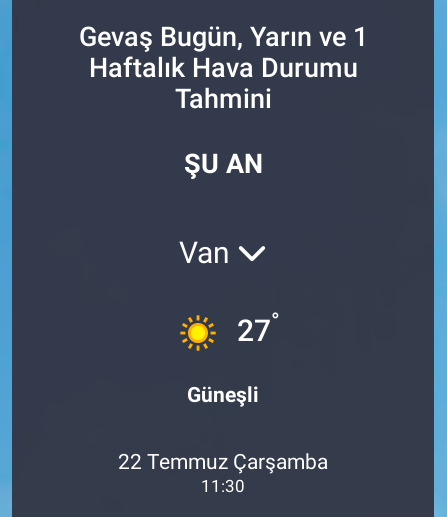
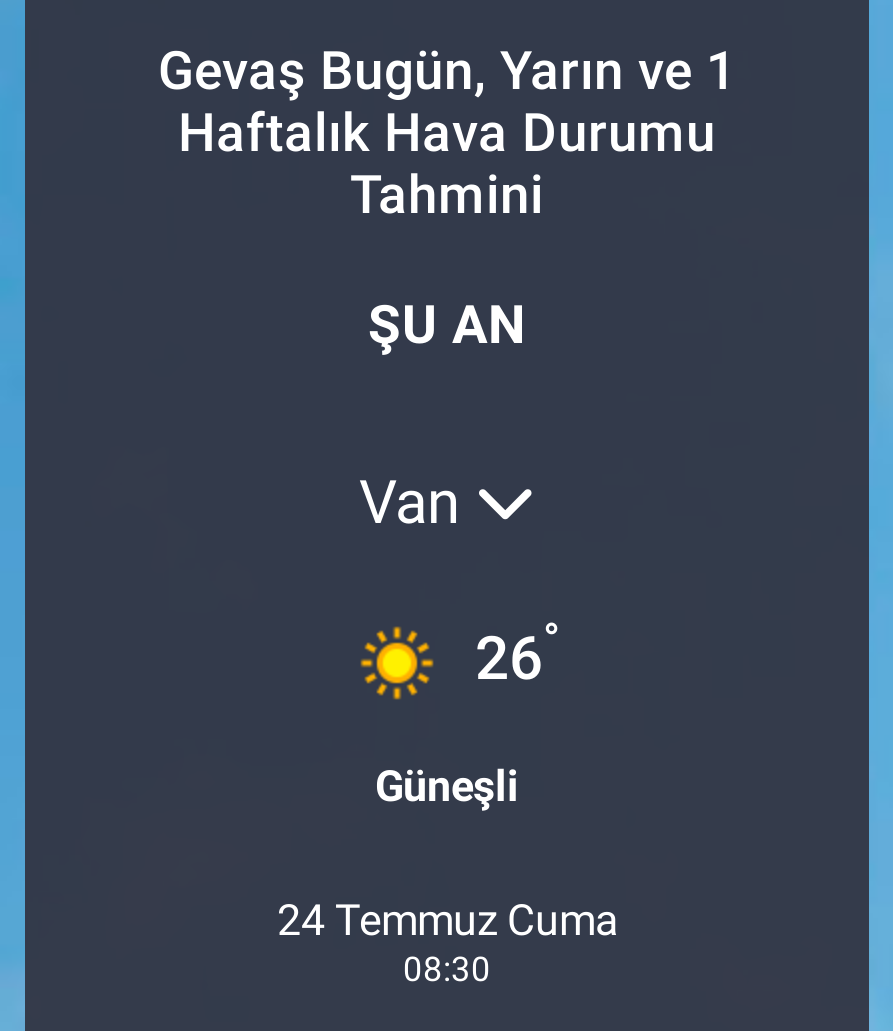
[237,308,280,348] 27° -> [475,614,561,692] 26°
[118,449,328,474] 22 Temmuz Çarşamba -> [277,895,617,945] 24 Temmuz Cuma
[201,476,245,496] 11:30 -> [403,949,491,989] 08:30

